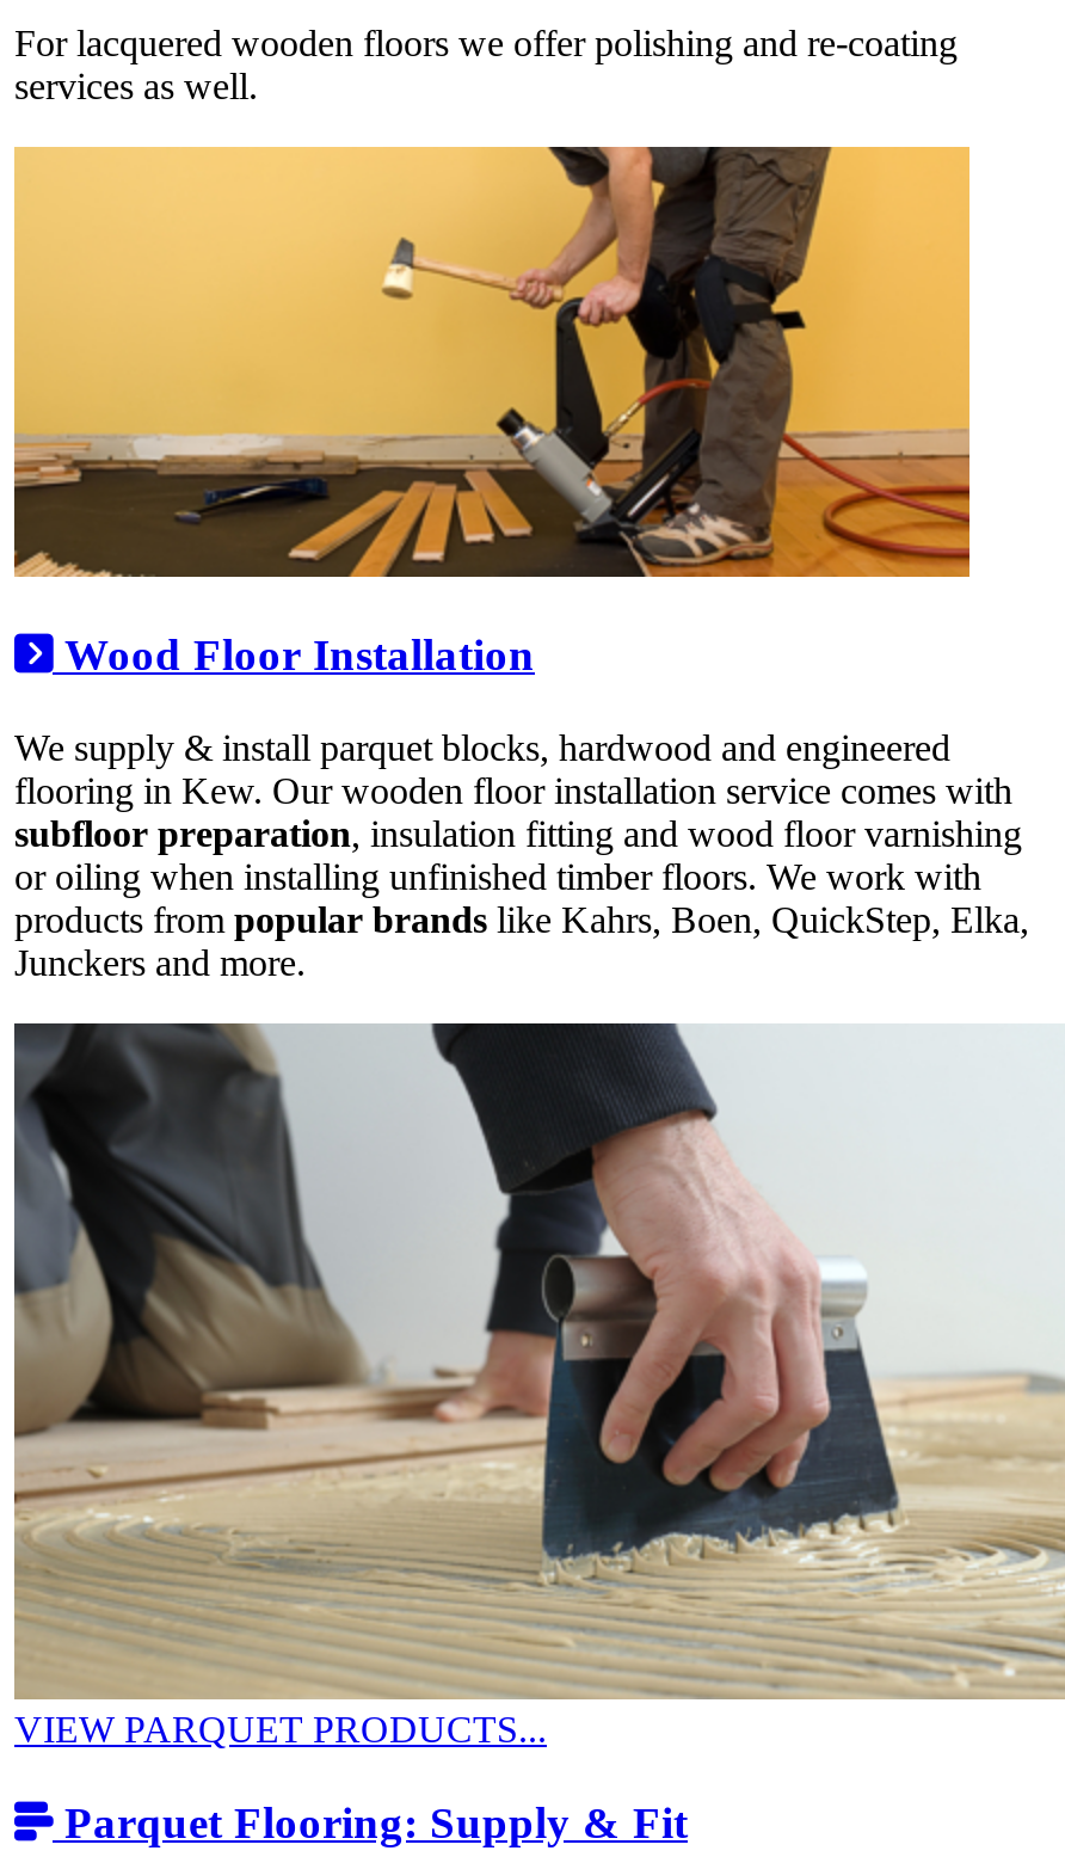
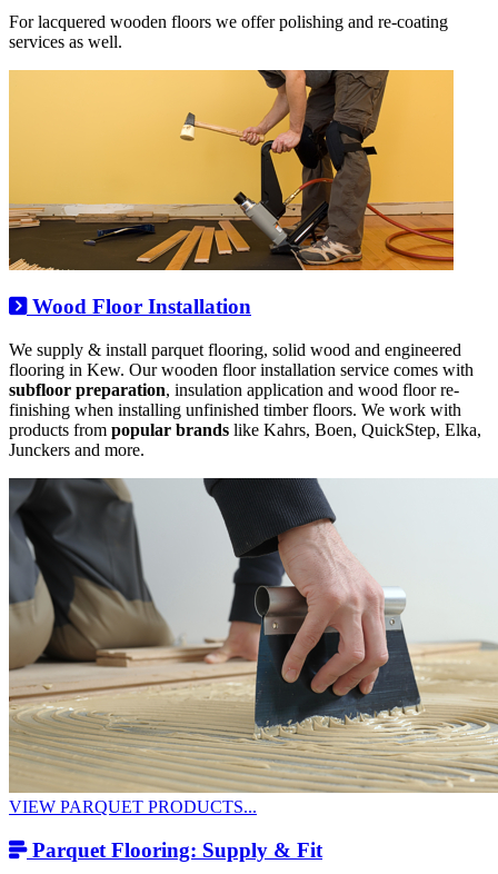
[14,728,950,768] We supply & install parquet blocks, hardwood and engineered -> [9,340,461,359] We supply & install parquet flooring, solid wood and engineered
[14,814,1022,897] subfloor preparation, insulation fitting and wood floor varnishing | or oiling when installing unfinished timber floors. We work with -> [9,380,461,419] subfloor preparation, insulation application and wood floor re- | finishing when installing unfinished timber floors. We work with

